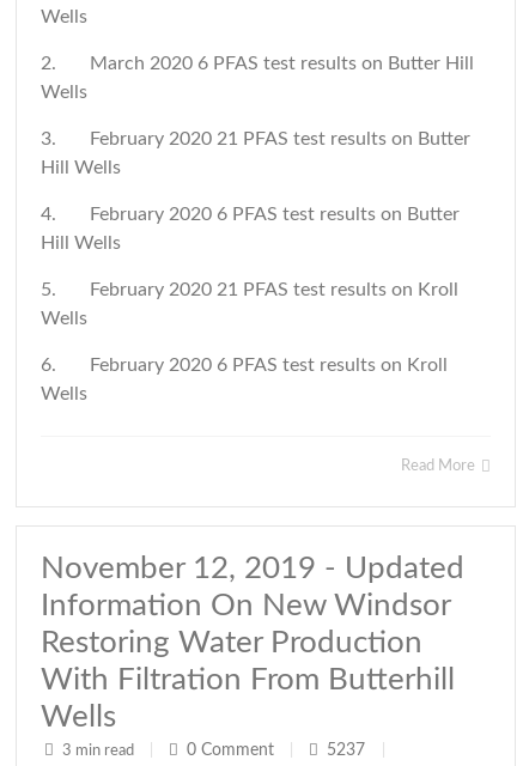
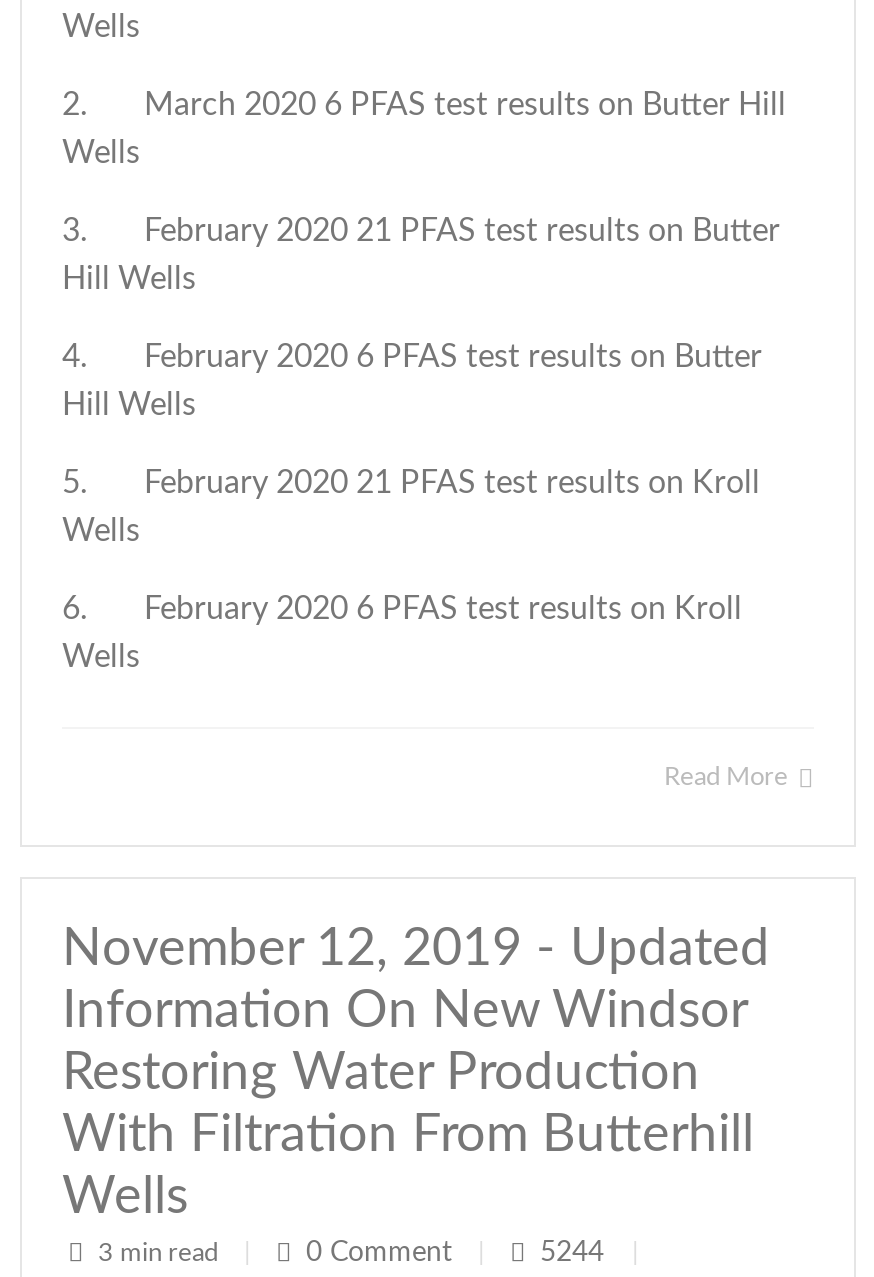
[327,742,370,759] 5237 -> [540,1239,612,1267] 5244

